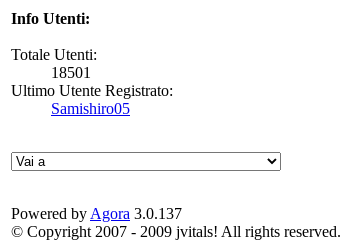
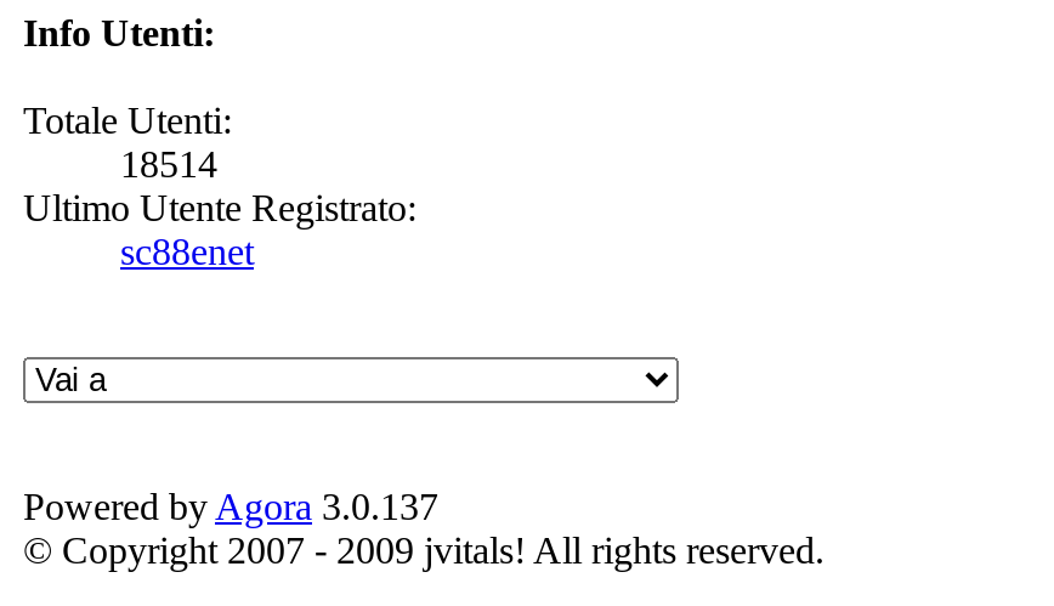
[51,63,91,80] 18501 -> [120,142,217,183] 18514
[51,99,130,116] Samishiro05 -> [120,230,254,271] sc88enet

